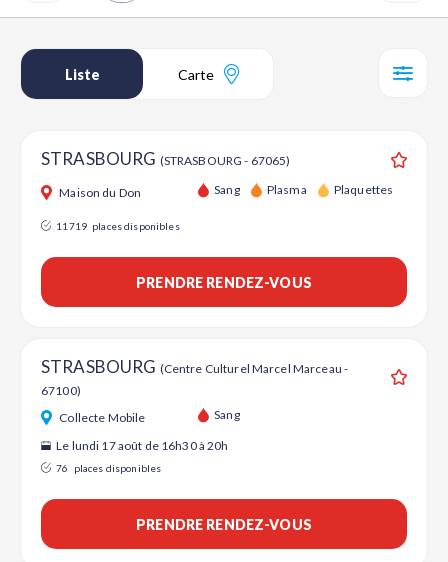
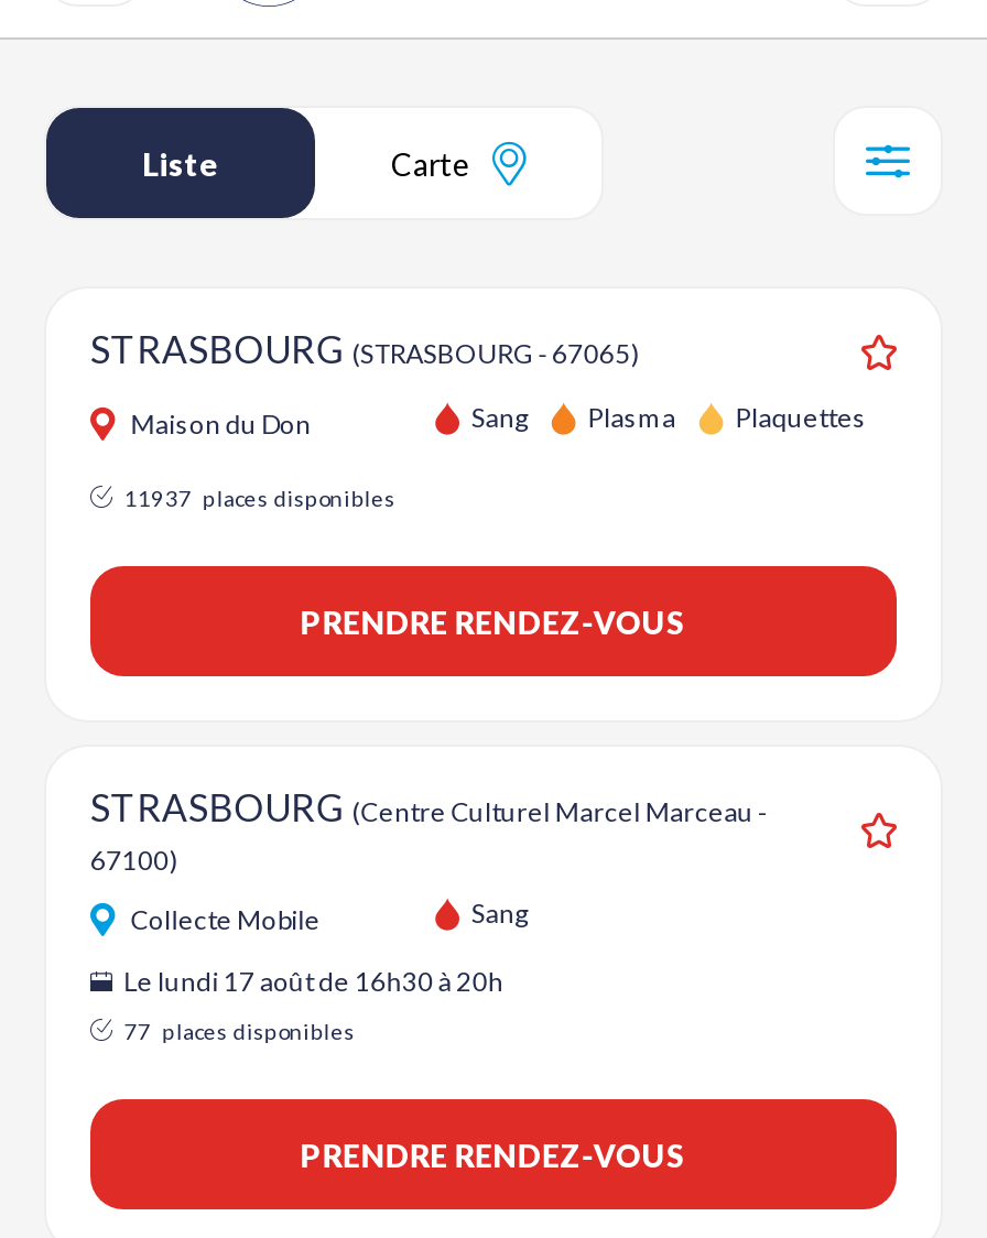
[56,220,180,232] 11719 places disponibles -> [124,485,396,511] 11937 places disponibles
[56,462,161,474] 76 places disponibles -> [124,1018,355,1044] 77 places disponibles

